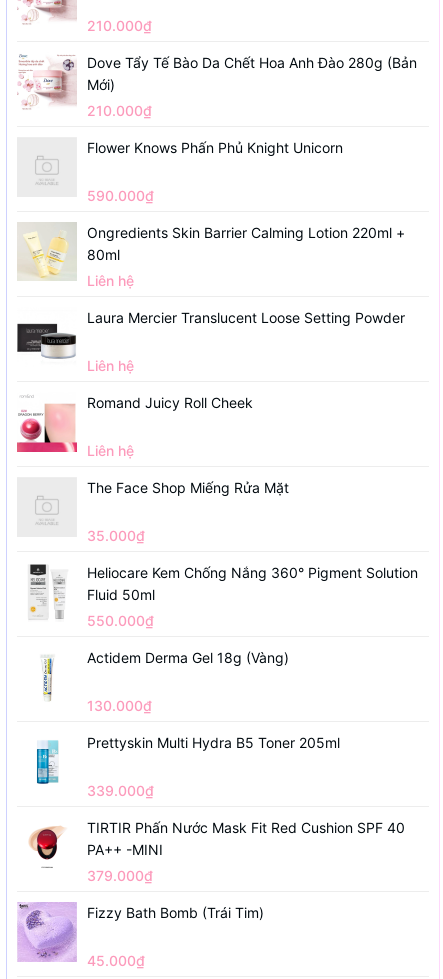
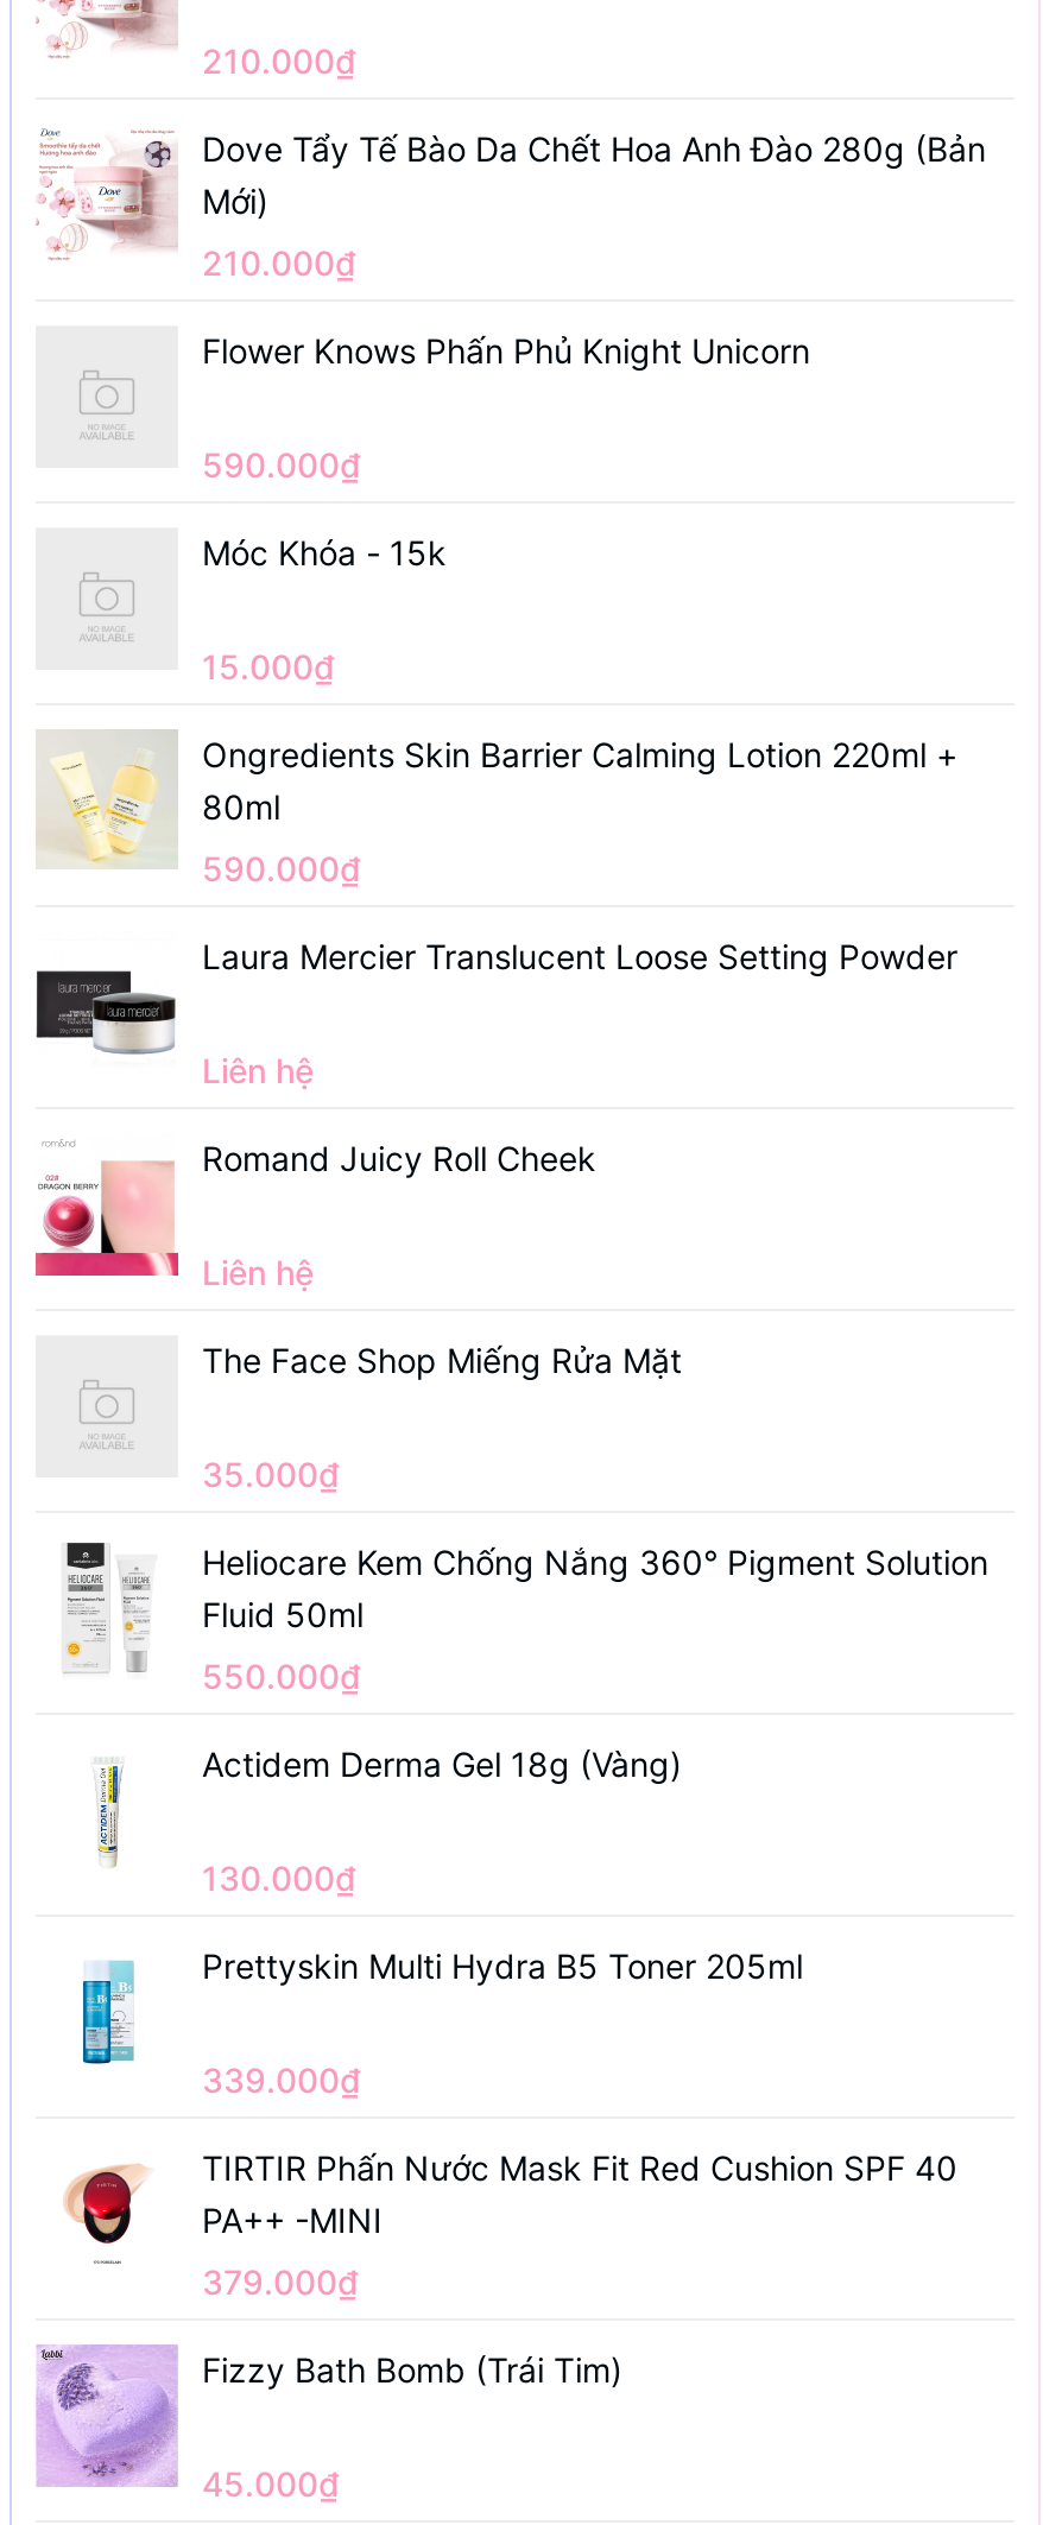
none -> [202,532,447,686] Móc Khóa - 15k | 15.000₫
[87,272,134,289] Liên hệ -> [202,848,361,888] 590.000₫

